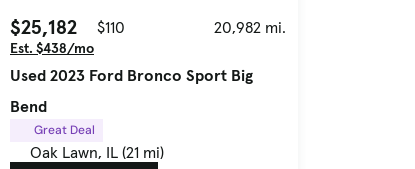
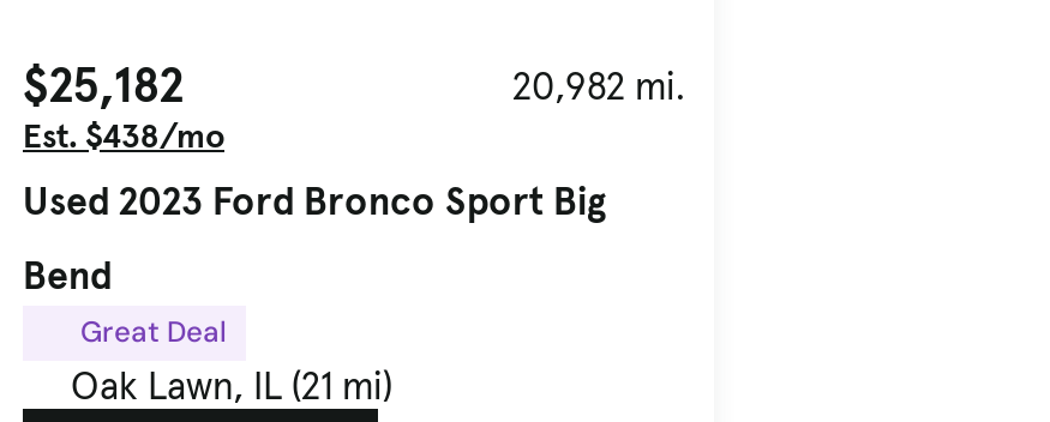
[97,17,125,37] $110 -> none

